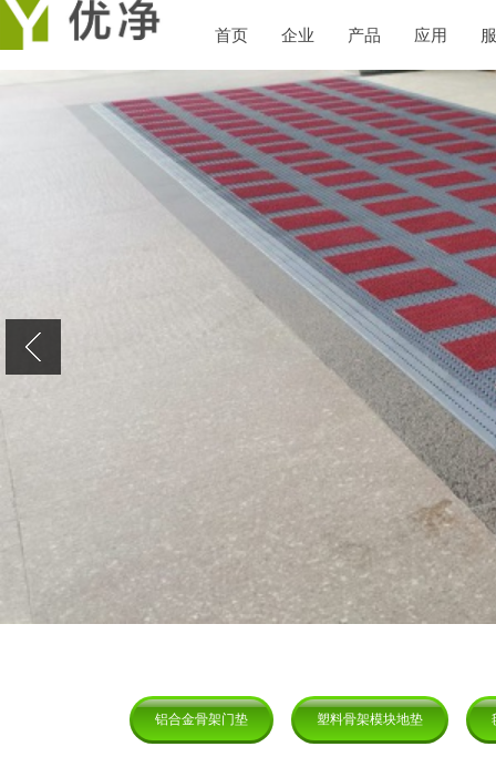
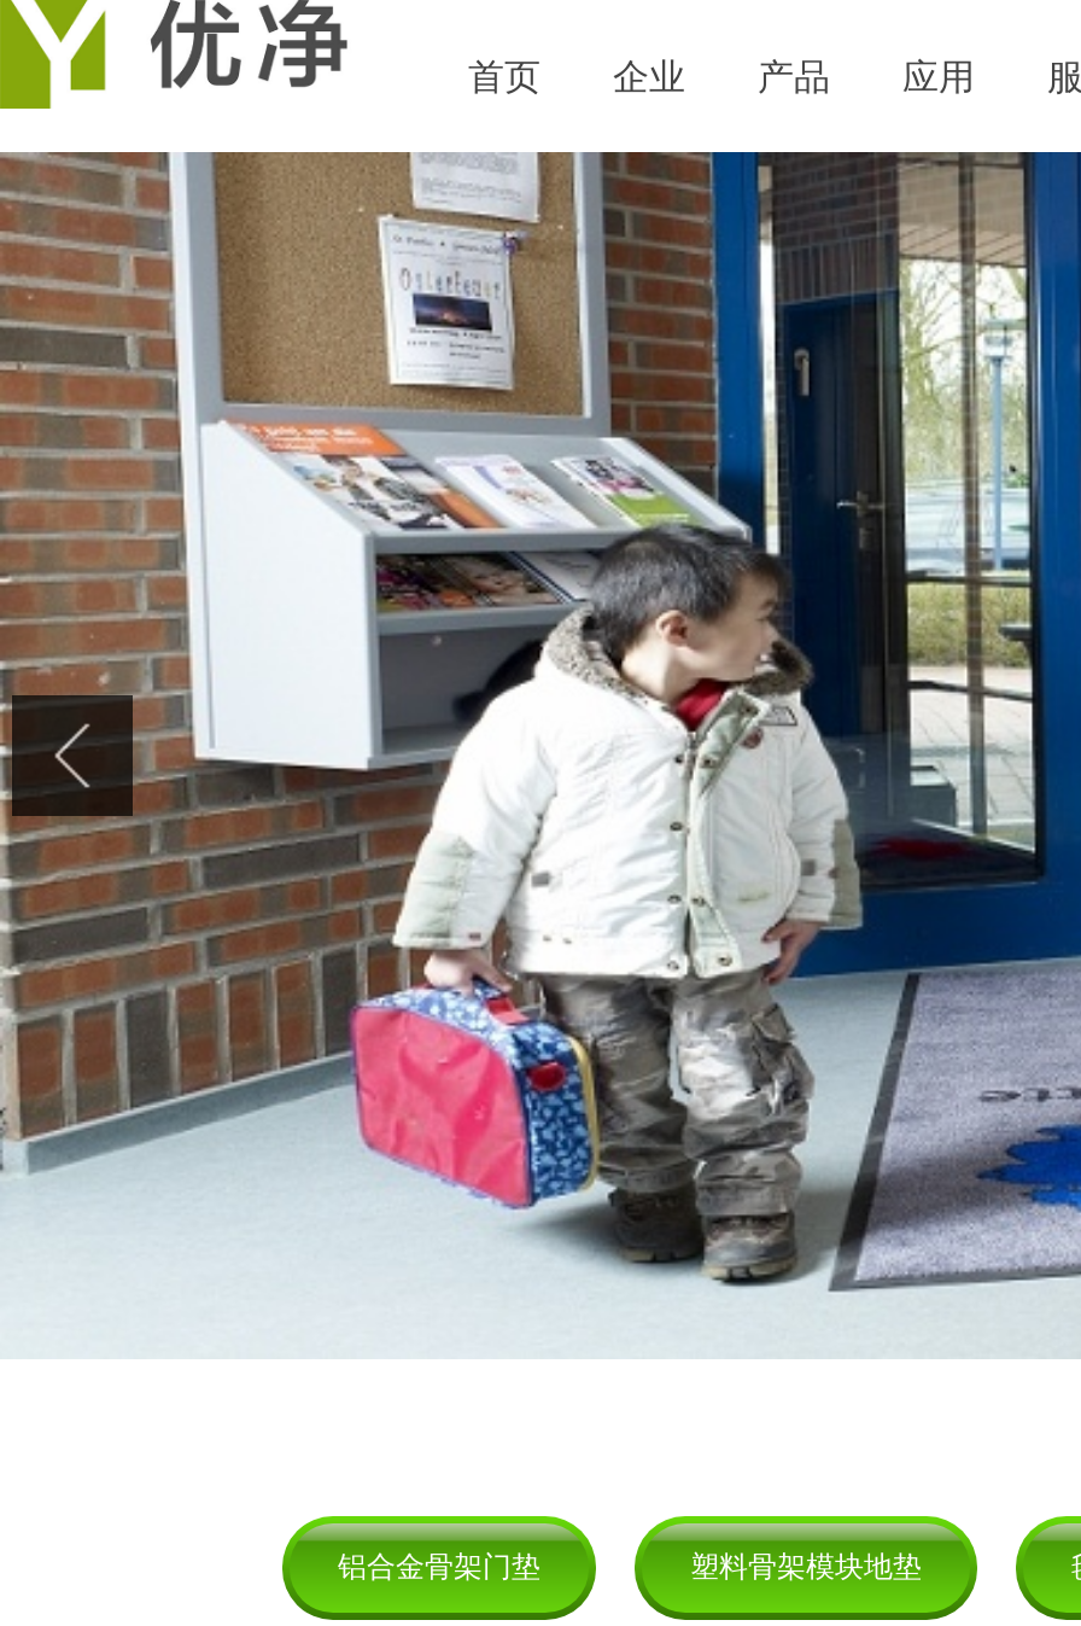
[3,69,493,624] [image] -> [7,150,1074,1357] [image]

